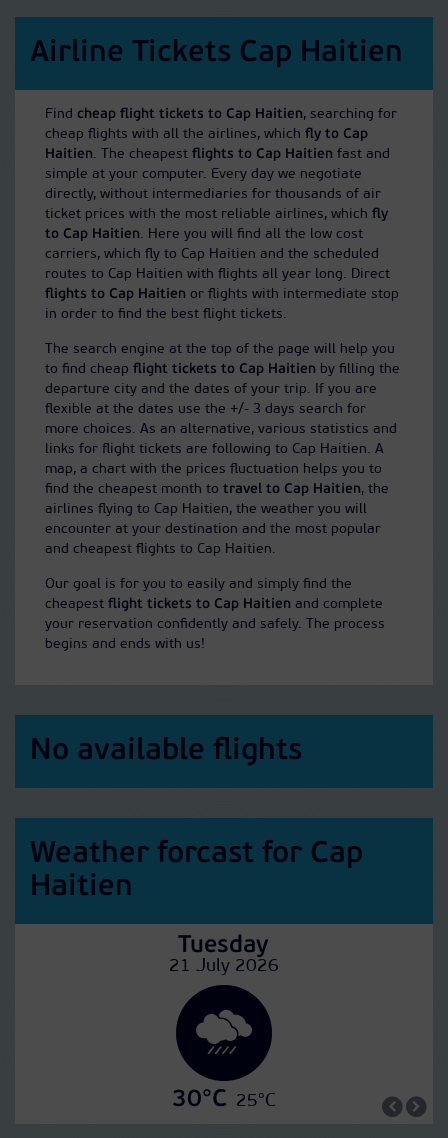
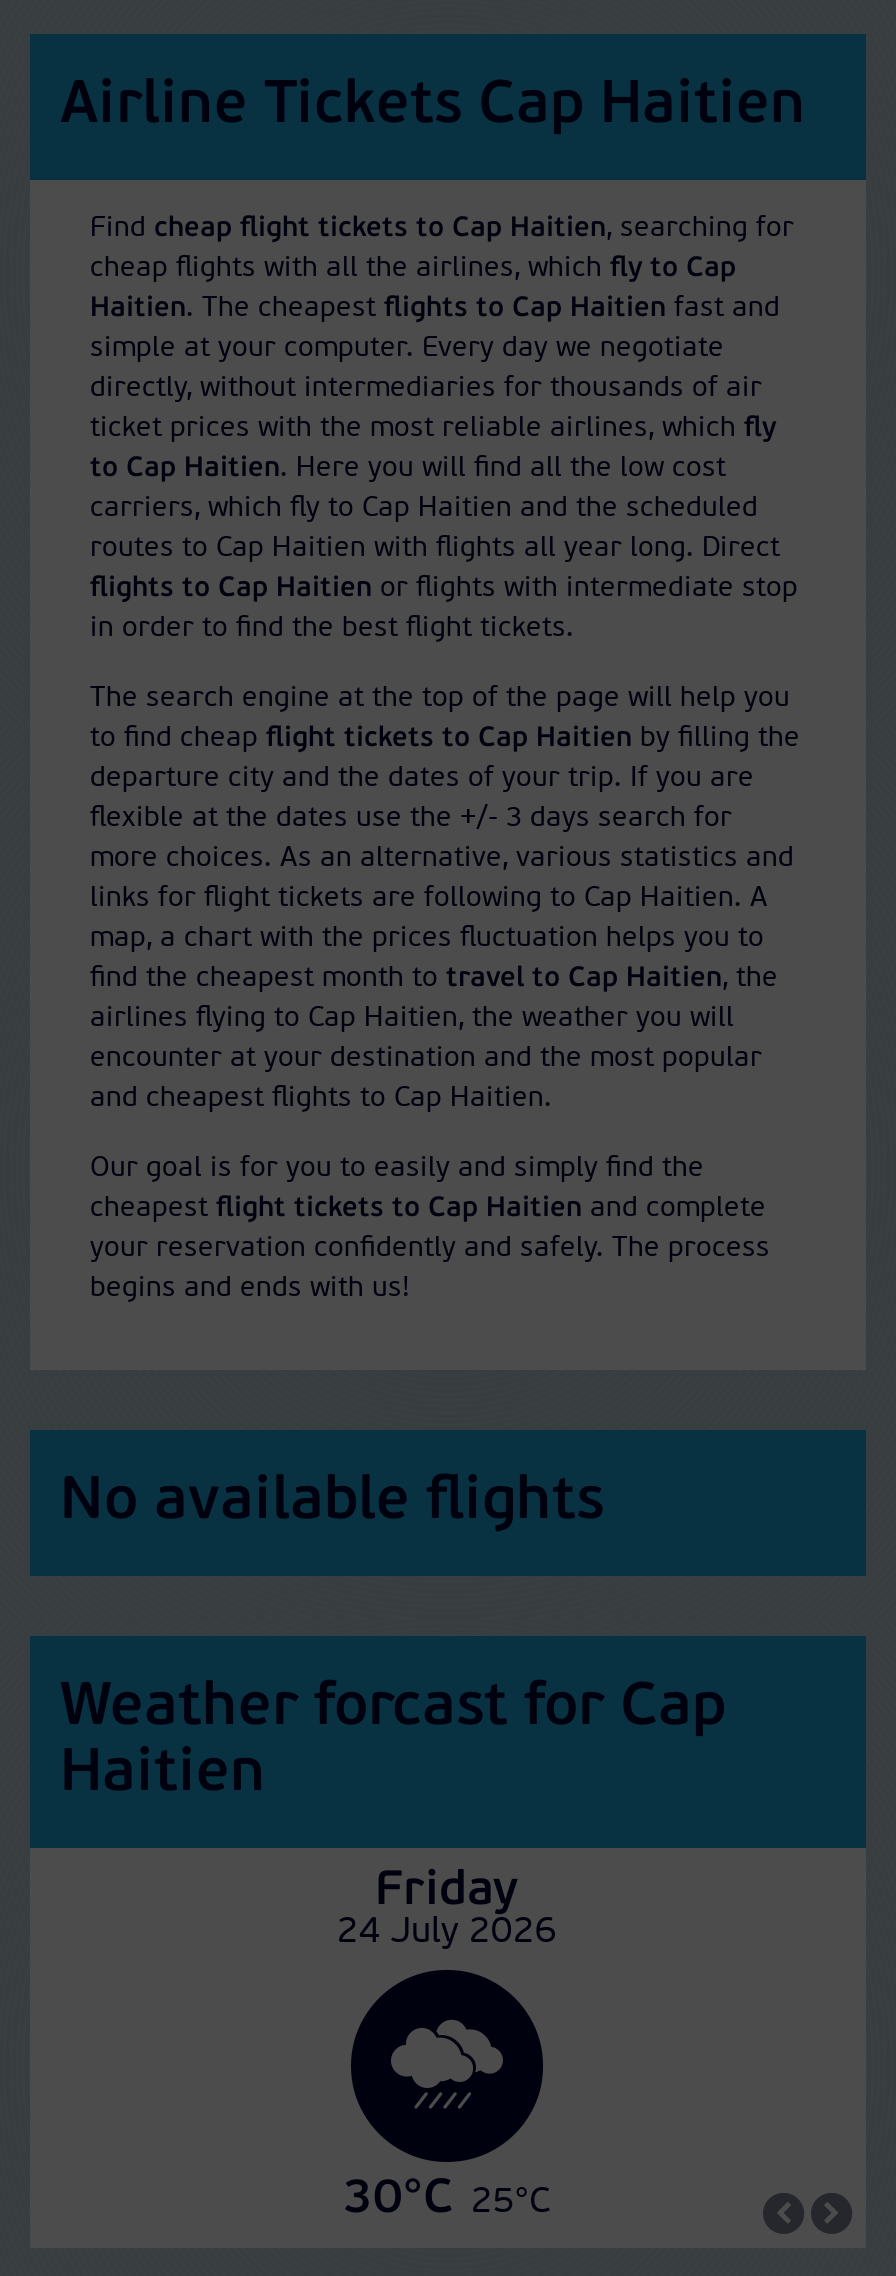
[168,934,278,976] Tuesday | 21 July 2026 -> [337,1868,557,1952] Friday | 24 July 2026

